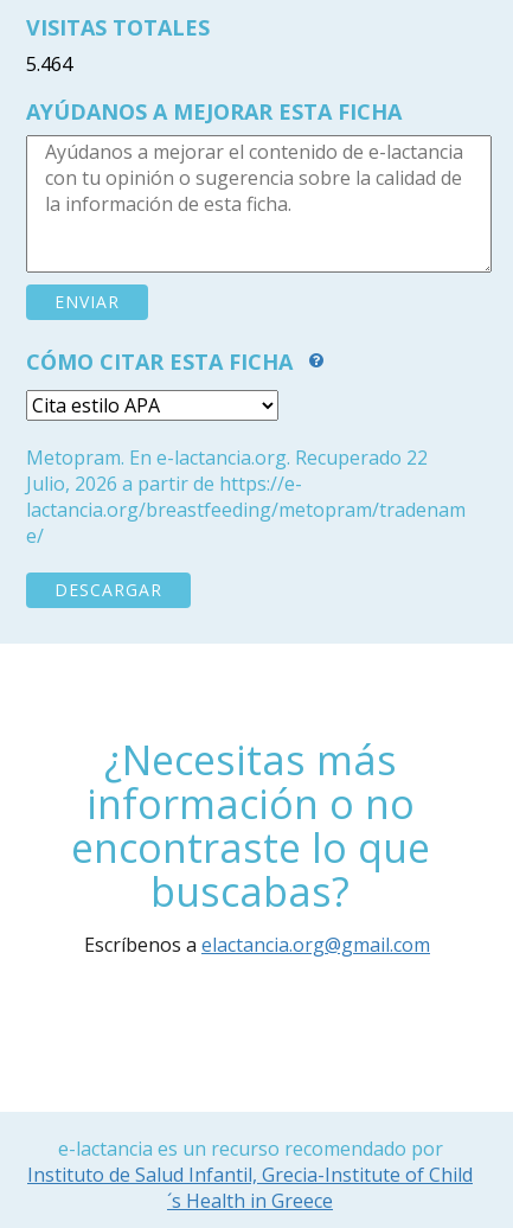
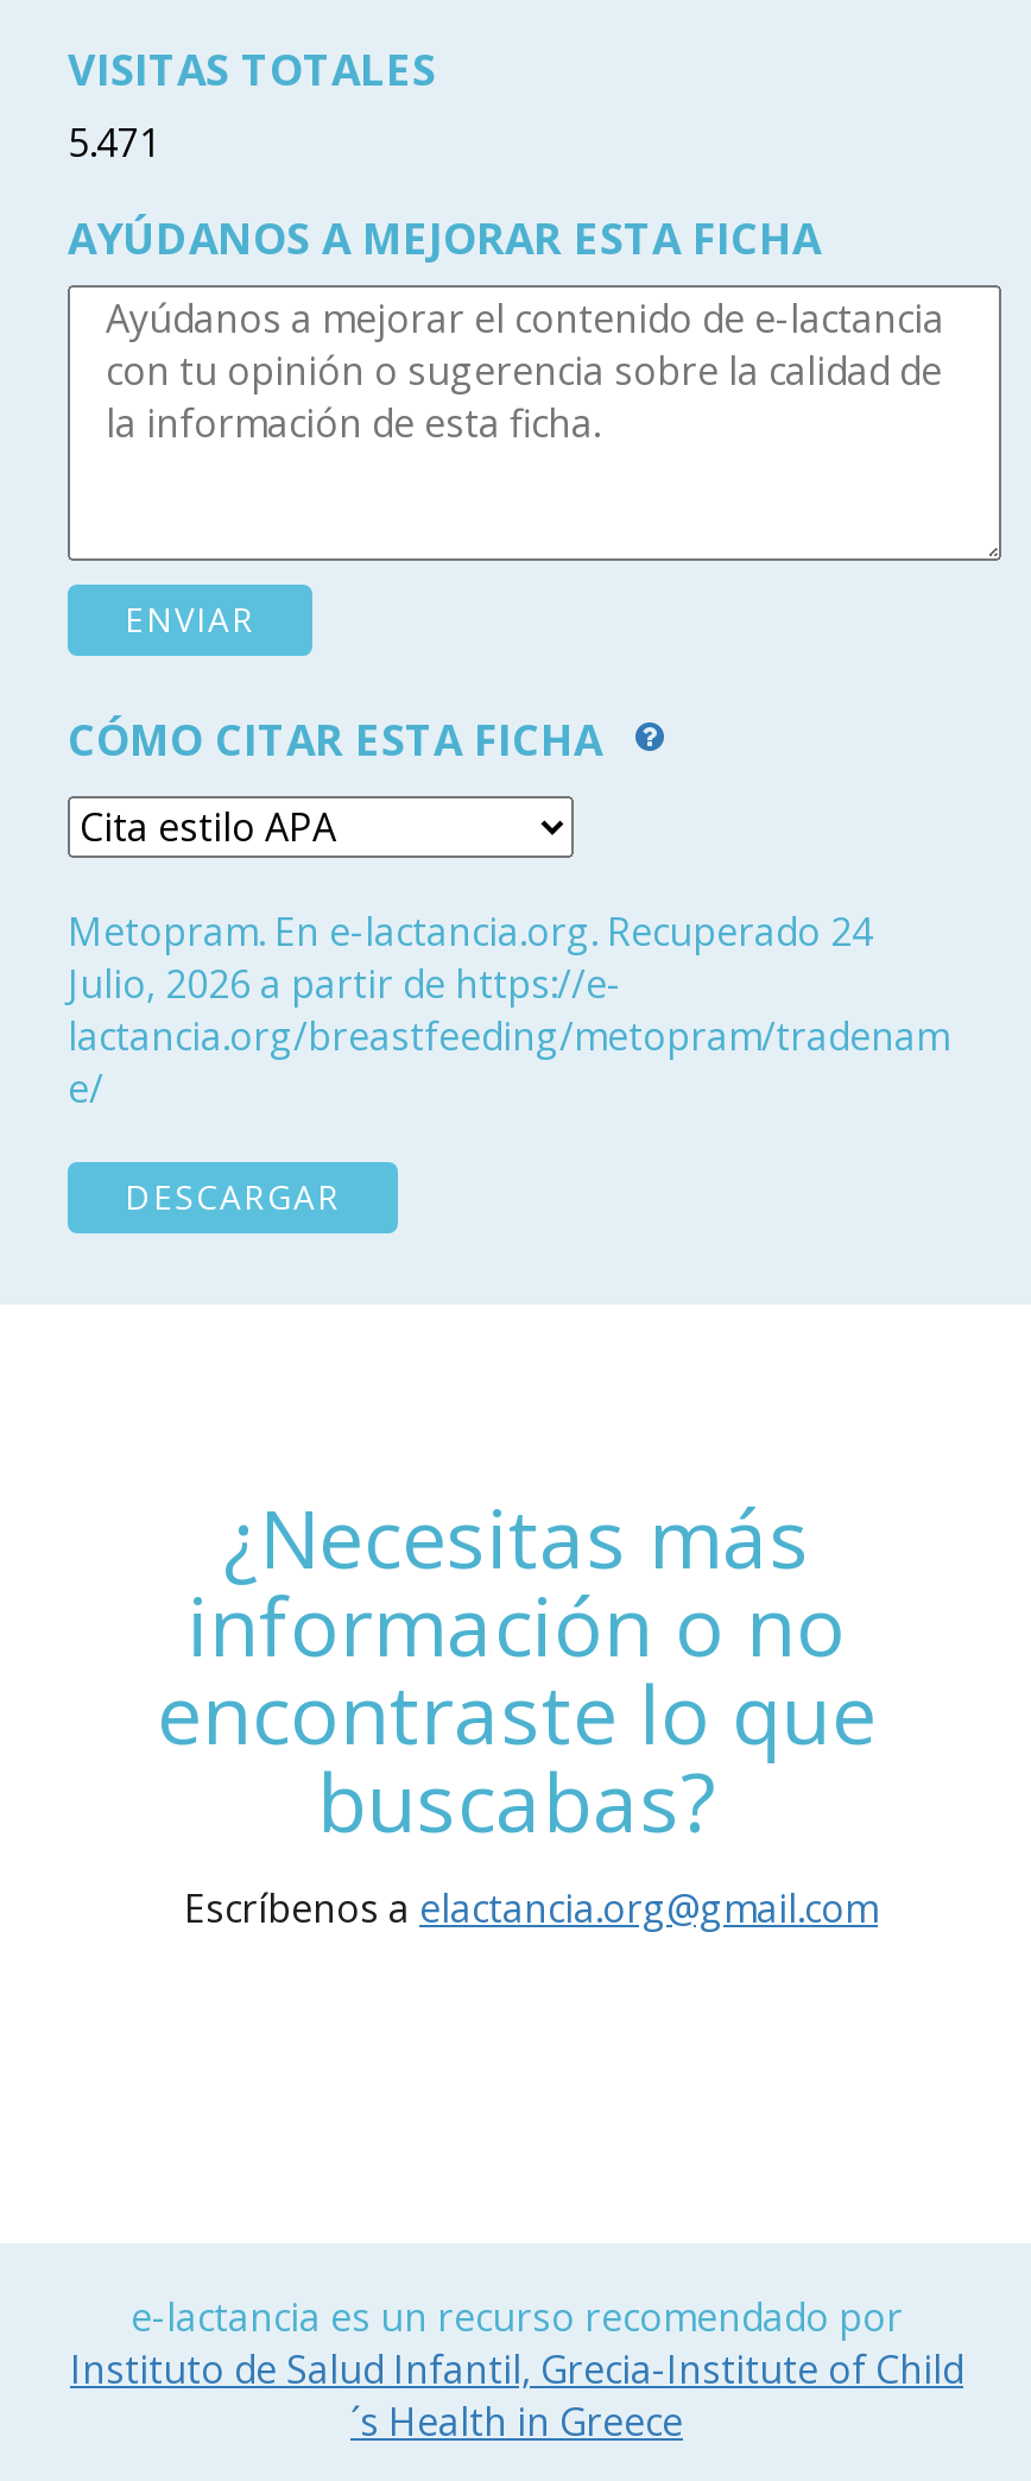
[26,51,72,77] 5.464 -> [68,116,160,169] 5.471
[26,444,428,471] Metopram. En e-lactancia.org. Recuperado 22 -> [68,905,873,958] Metopram. En e-lactancia.org. Recuperado 24

